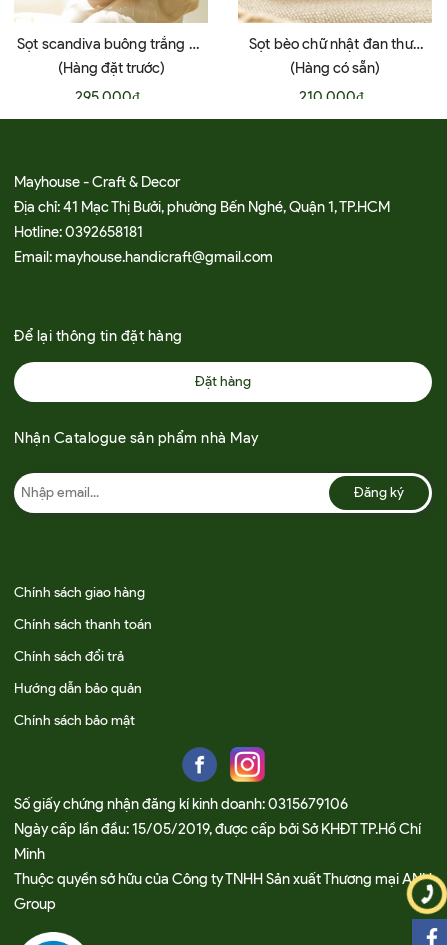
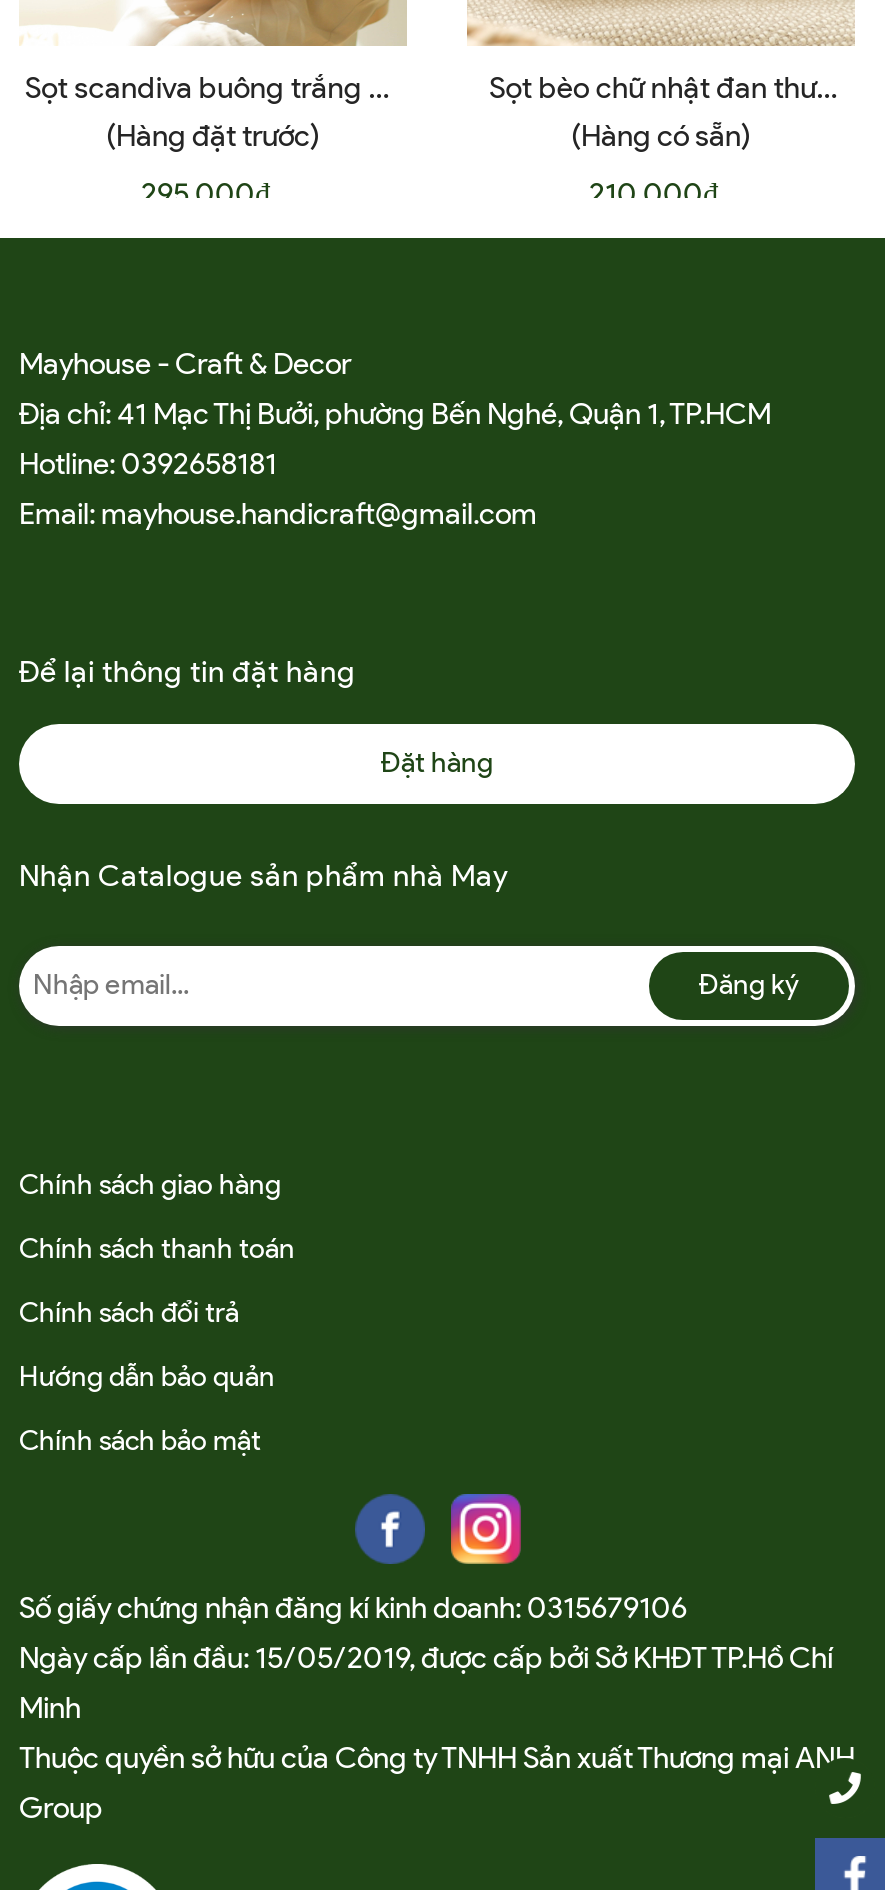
[406,875,444,915] [image] -> [805,1754,879,1828] [image]

